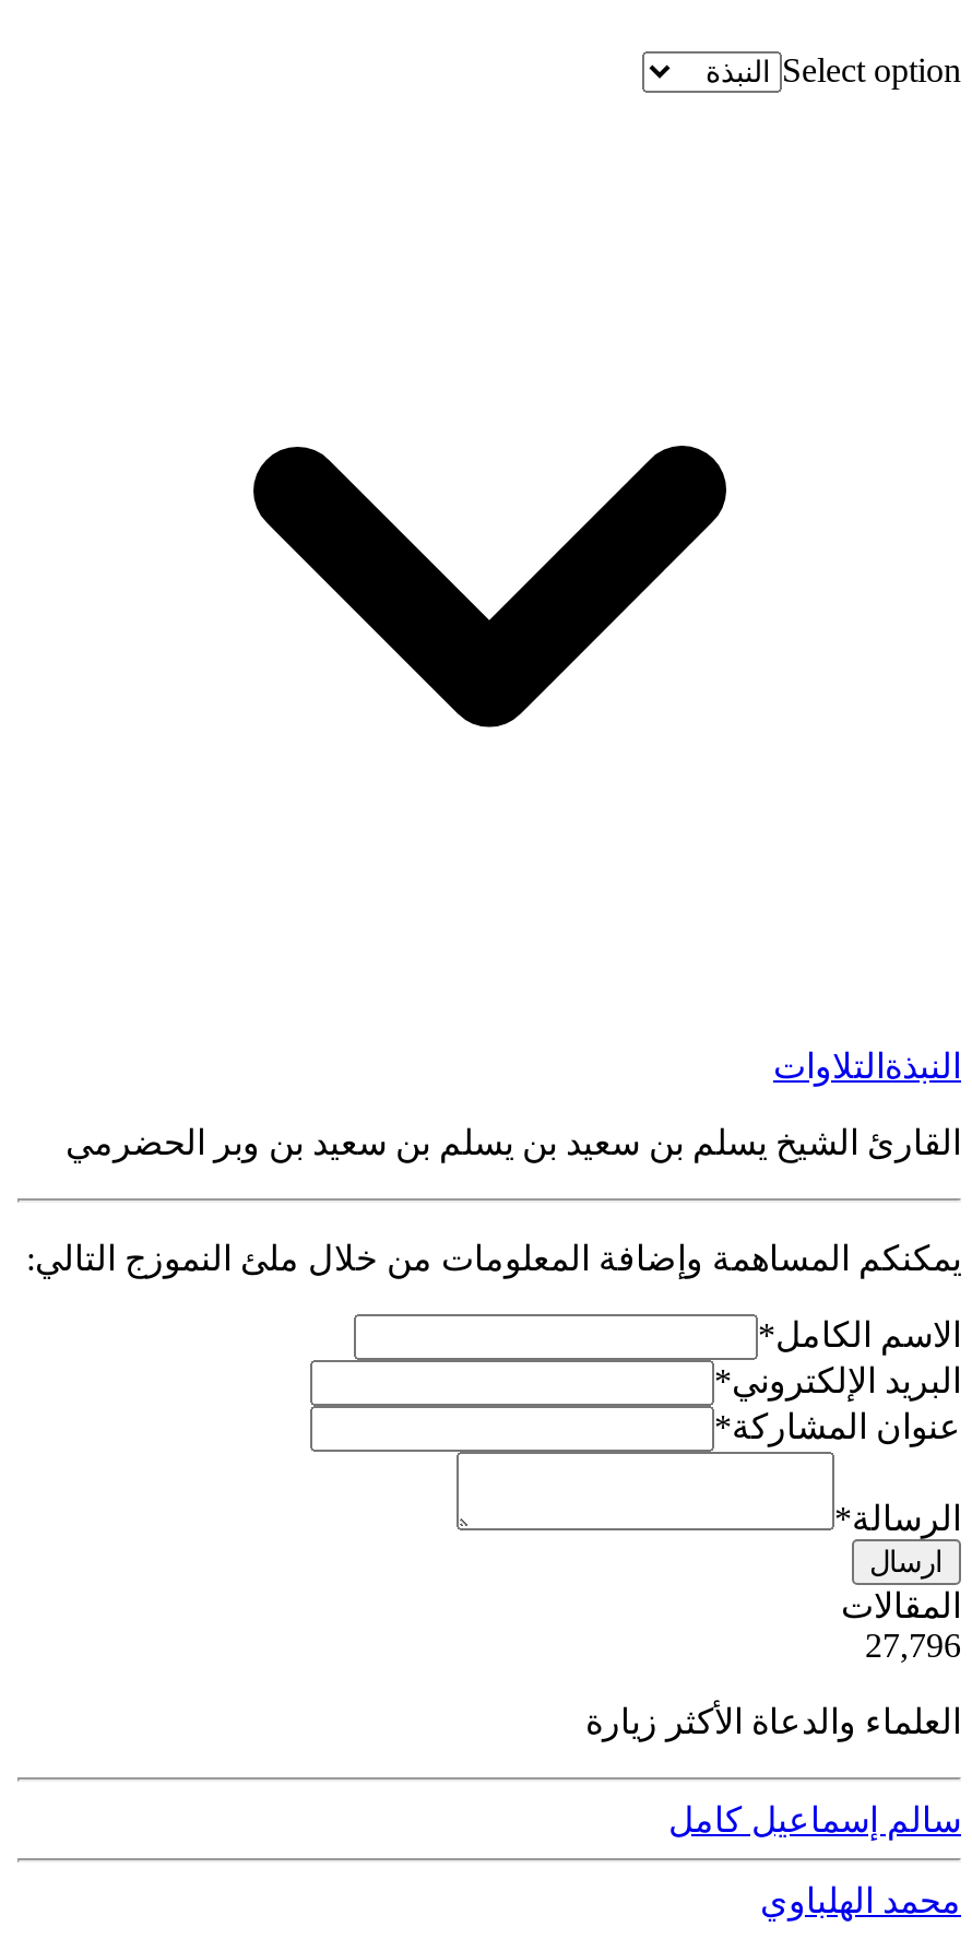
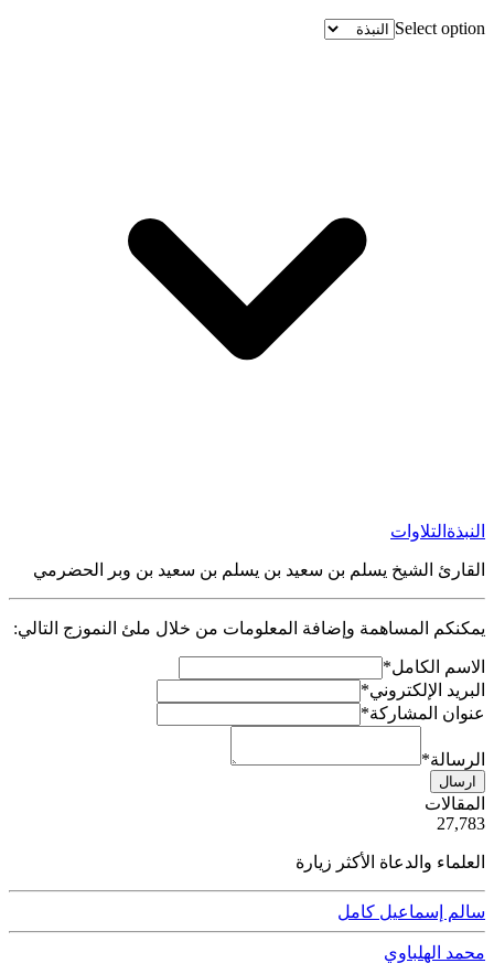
[865,1626,961,1663] 27,796 -> [437,814,485,832] 27,783

